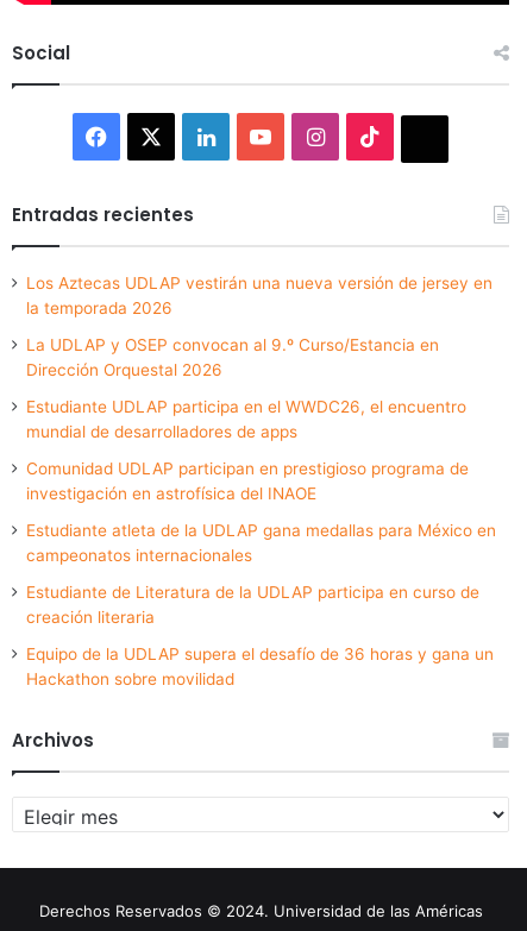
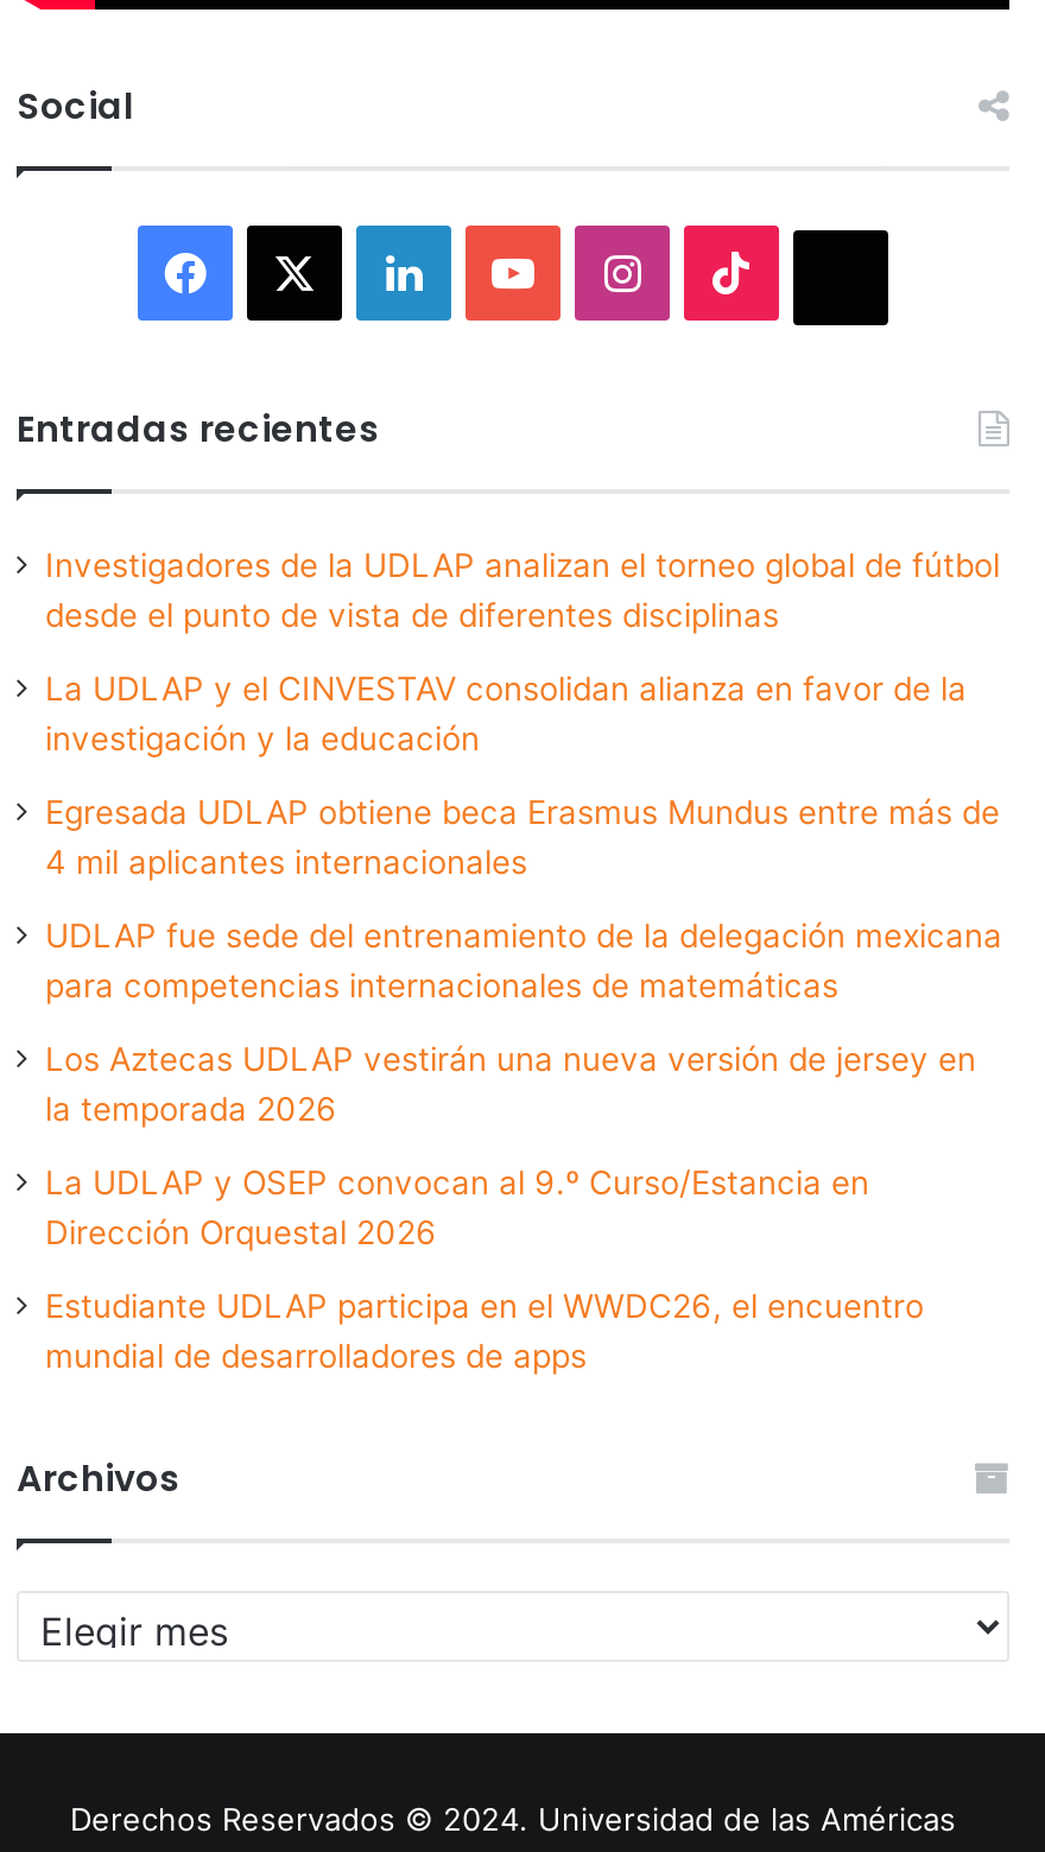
none -> [45,546,1002,1004] Investigadores de la UDLAP analizan el torneo global de fútbol | desde el punto de vista de diferentes disciplinas | La UDLAP y el CINVESTAV consolidan alianza en favor de la | investigación y la educación | Egresada UDLAP obtiene beca Erasmus Mundus entre más de | 4 mil aplicantes internacionales | UDLAP fue sede del entrenamiento de la delegación mexicana | para competencias internacionales de matemáticas
moved [26,273,493,441] -> [45,1040,976,1375]: Los Aztecas UDLAP vestirán una nueva versión de jersey en | la temporada 2026 | La UDLAP y OSEP convocan al 9.º Curso/Estancia en | Dirección Orquestal 2026 | Estudiante UDLAP participa en el WWDC26, el encuentro | mundial de desarrolladores de apps
[26,459,496,688] Comunidad UDLAP participan en prestigioso programa de | investigación en astrofísica del INAOE | Estudiante atleta de la UDLAP gana medallas para México en | campeonatos internacionales | Estudiante de Literatura de la UDLAP participa en curso de | creación literaria | Equipo de la UDLAP supera el desafío de 36 horas y gana un | Hackathon sobre movilidad -> none

